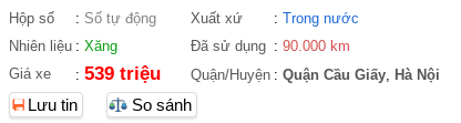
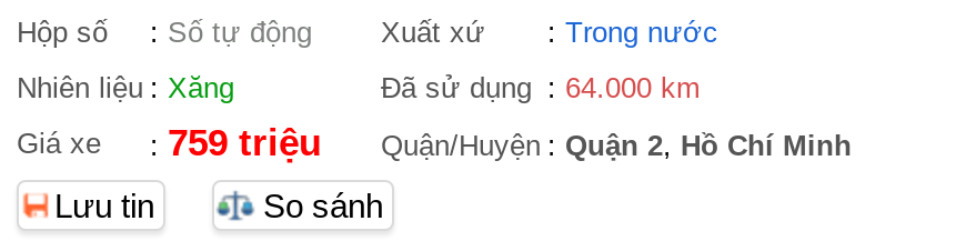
[191,38,350,54] Đã sử dụng : 90.000 km -> [381,71,701,104] Đã sử dụng : 64.000 km
[75,63,161,84] : 539 triệu -> [150,122,321,164] : 759 triệu
[191,66,440,83] Quận/Huyện : Quận Cầu Giấy, Hà Nội -> [381,129,852,162] Quận/Huyện : Quận 2, Hồ Chí Minh

